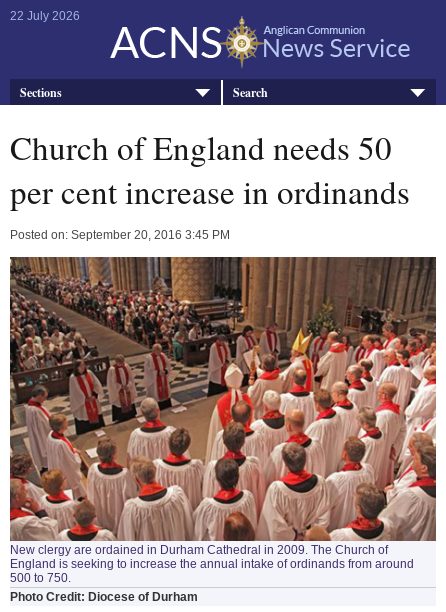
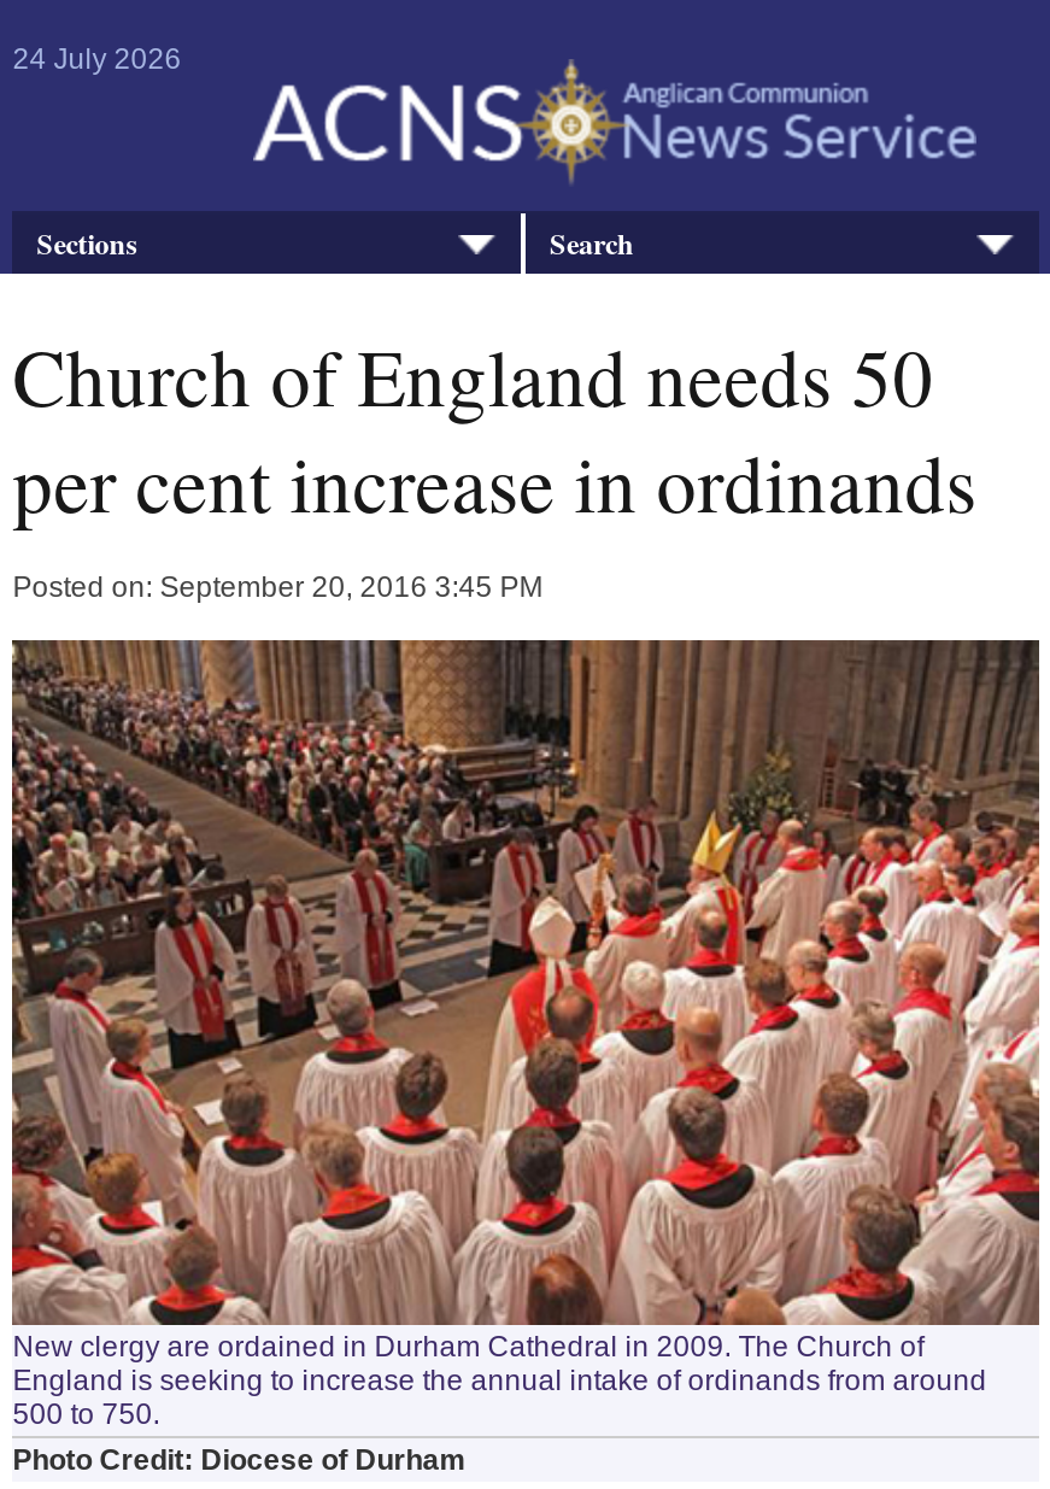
[10,9,80,23] 22 July 2026 -> [13,42,181,76] 24 July 2026

